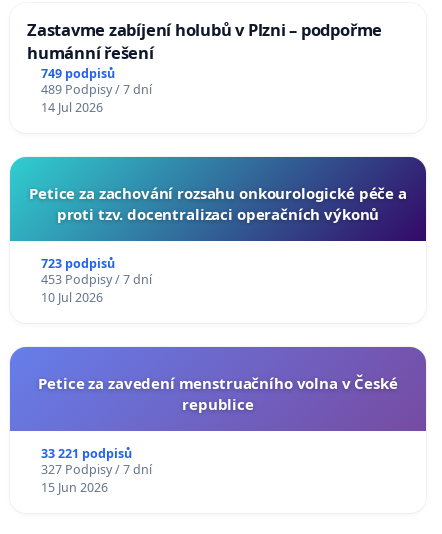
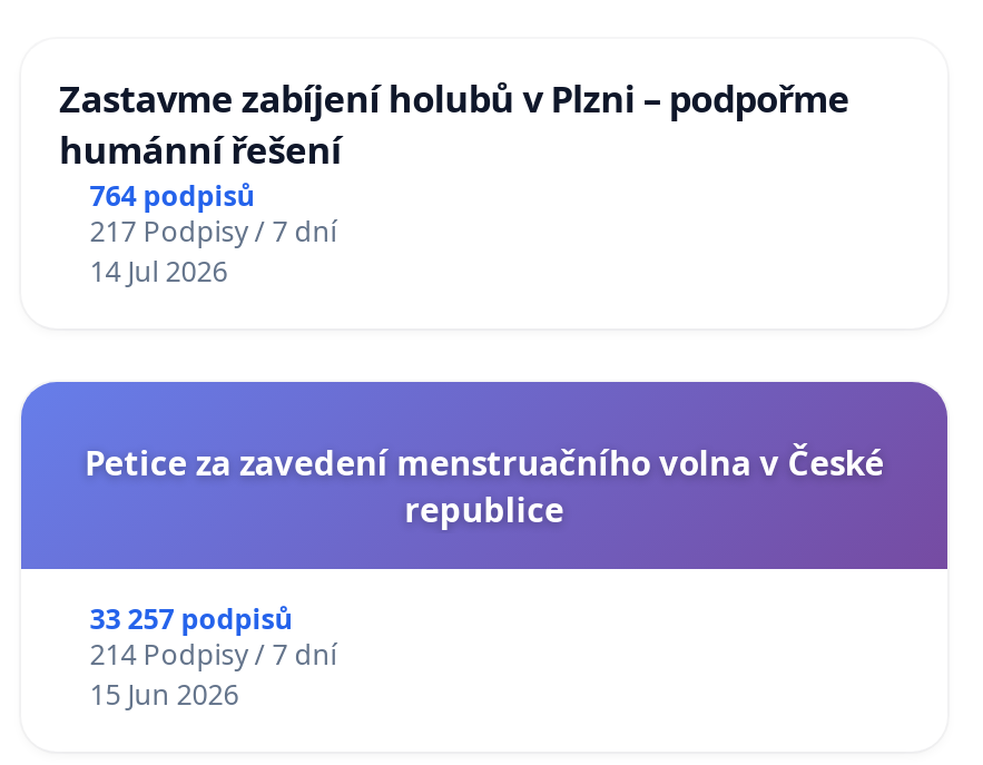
[41,65,115,82] 749 podpisů -> [90,176,254,214] 764 podpisů
[41,81,152,98] 489 Podpisy / 7 dní -> [90,212,337,250] 217 Podpisy / 7 dní
[10,156,425,306] [image] | Petice za zachování rozsahu onkourologické péče a | proti tzv. docentralizaci operačních výkonů | 723 podpisů | 453 Podpisy / 7 dní | 10 Jul 2026 -> none
[41,445,132,462] 33 221 podpisů -> [90,599,292,637] 33 257 podpisů
[41,461,152,478] 327 Podpisy / 7 dní -> [90,635,337,673] 214 Podpisy / 7 dní

